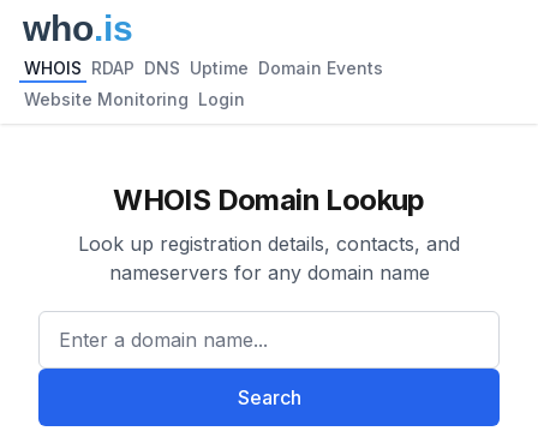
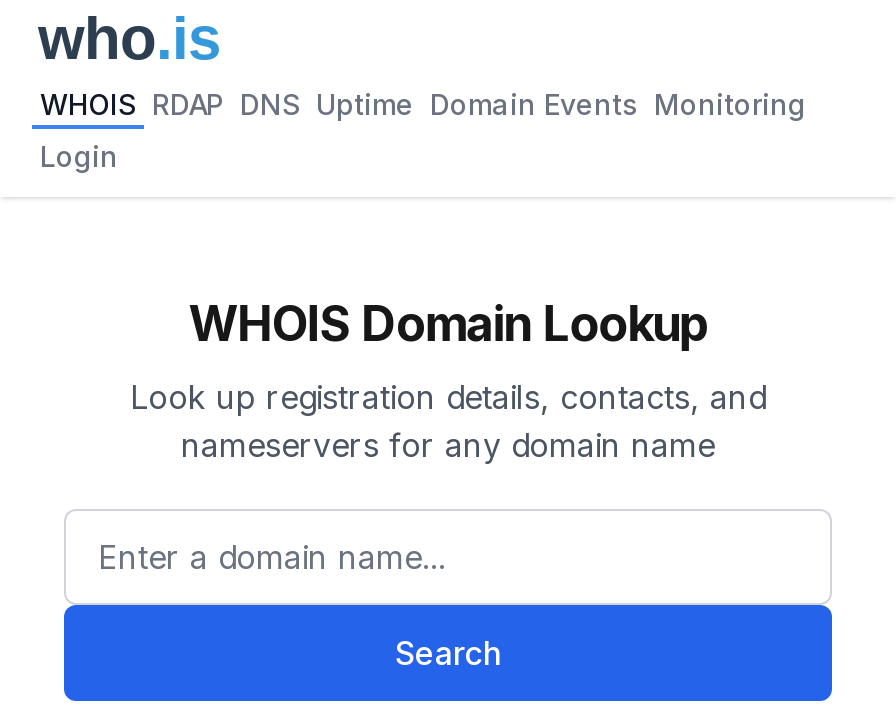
[24,58,383,78] WHOIS RDAP DNS Uptime Domain Events -> [40,87,806,121] WHOIS RDAP DNS Uptime Domain Events Monitoring
[24,89,245,109] Website Monitoring Login -> [40,139,118,173] Login

